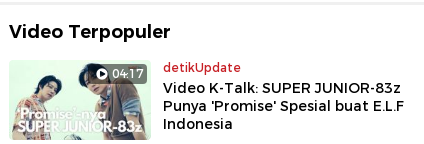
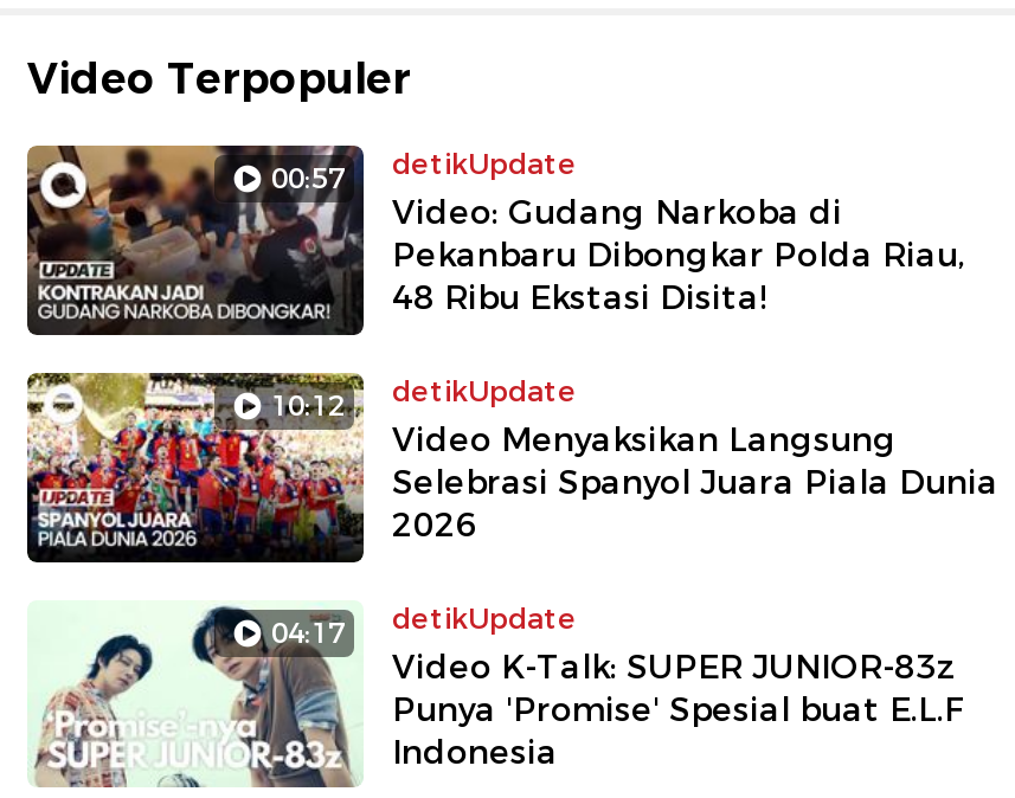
none -> [25,143,998,545] [image] | 00:57 | detikUpdate | Video: Gudang Narkoba di | Pekanbaru Dibongkar Polda Riau, | 48 Ribu Ekstasi Disita! | 10:12 | detikUpdate | Video Menyaksikan Langsung | Selebrasi Spanyol Juara Piala Dunia | 2026
none -> [25,371,359,565] [image]

